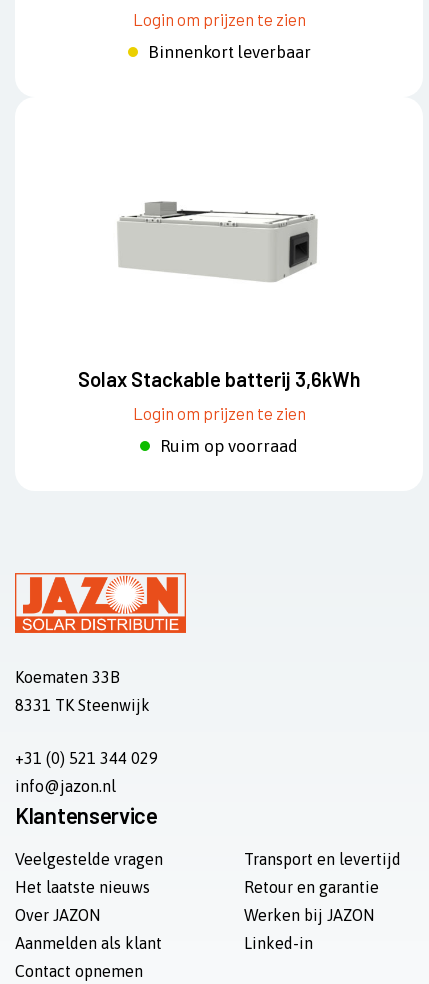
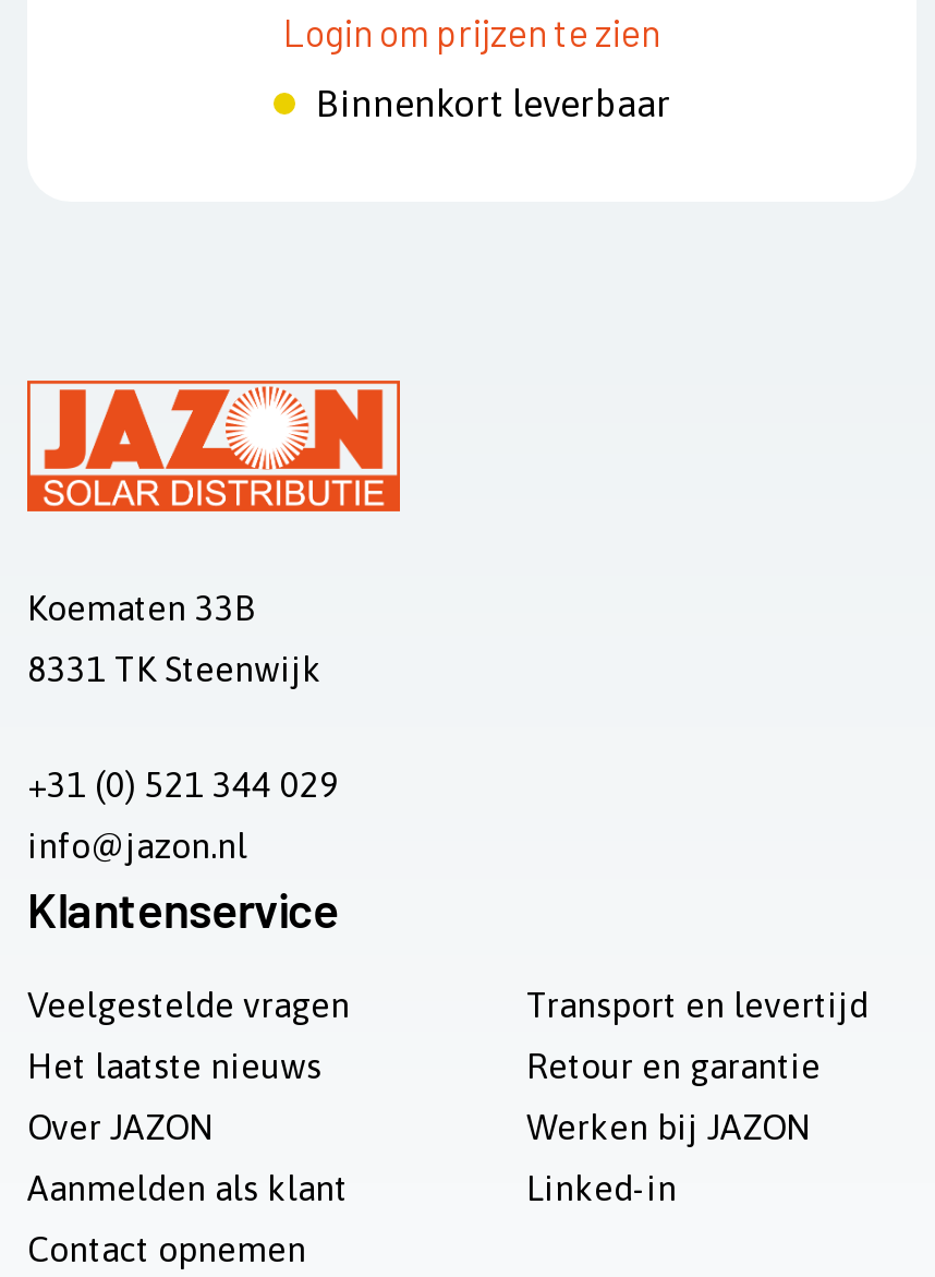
[117,201,318,282] [image] -> none
[77,367,360,456] Solax Stackable batterij 3,6kWh | Login om prijzen te zien | Ruim op voorraad -> none

